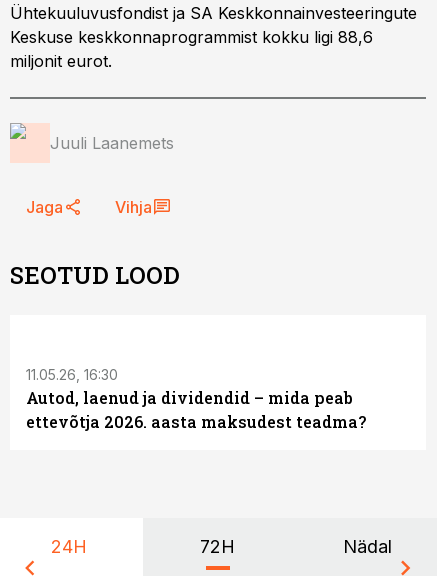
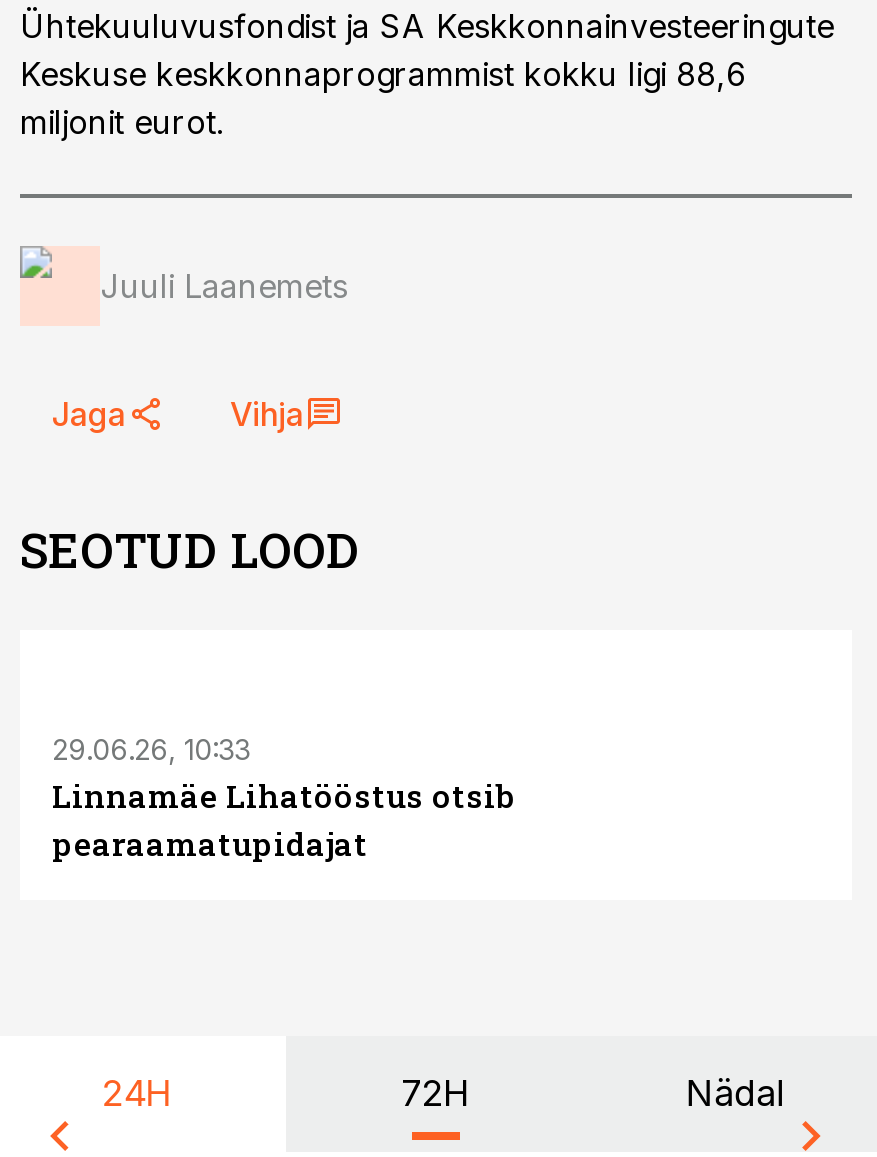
[26,366,366,432] 11.05.26, 16:30 | Autod, laenud ja dividendid – mida peab | ettevõtja 2026. aasta maksudest teadma? -> [52,732,514,864] 29.06.26, 10:33 | Linnamäe Lihatööstus otsib | pearaamatupidajat

